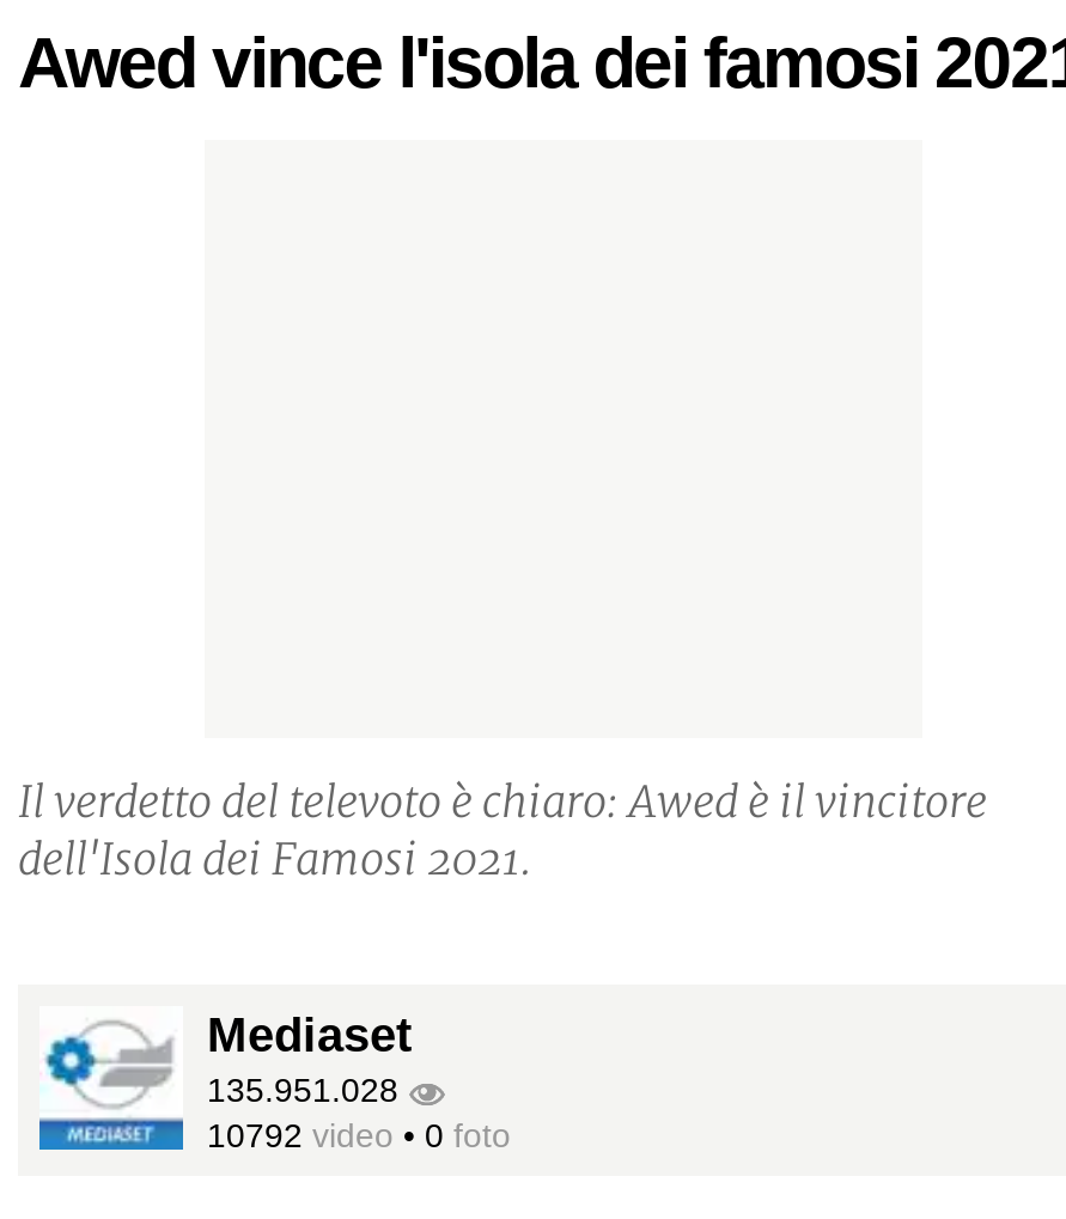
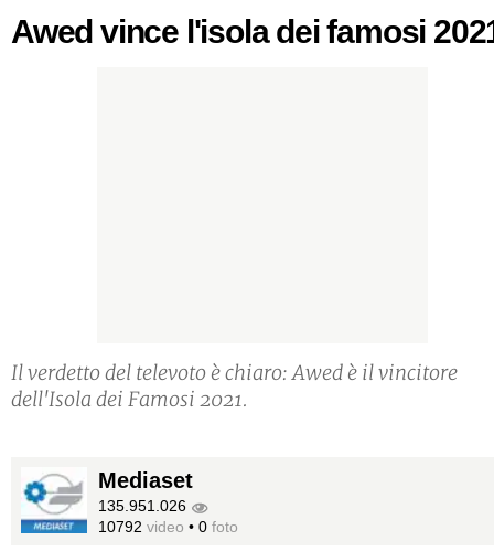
[207,1071,398,1110] 135.951.028 -> [98,497,186,515] 135.951.026

